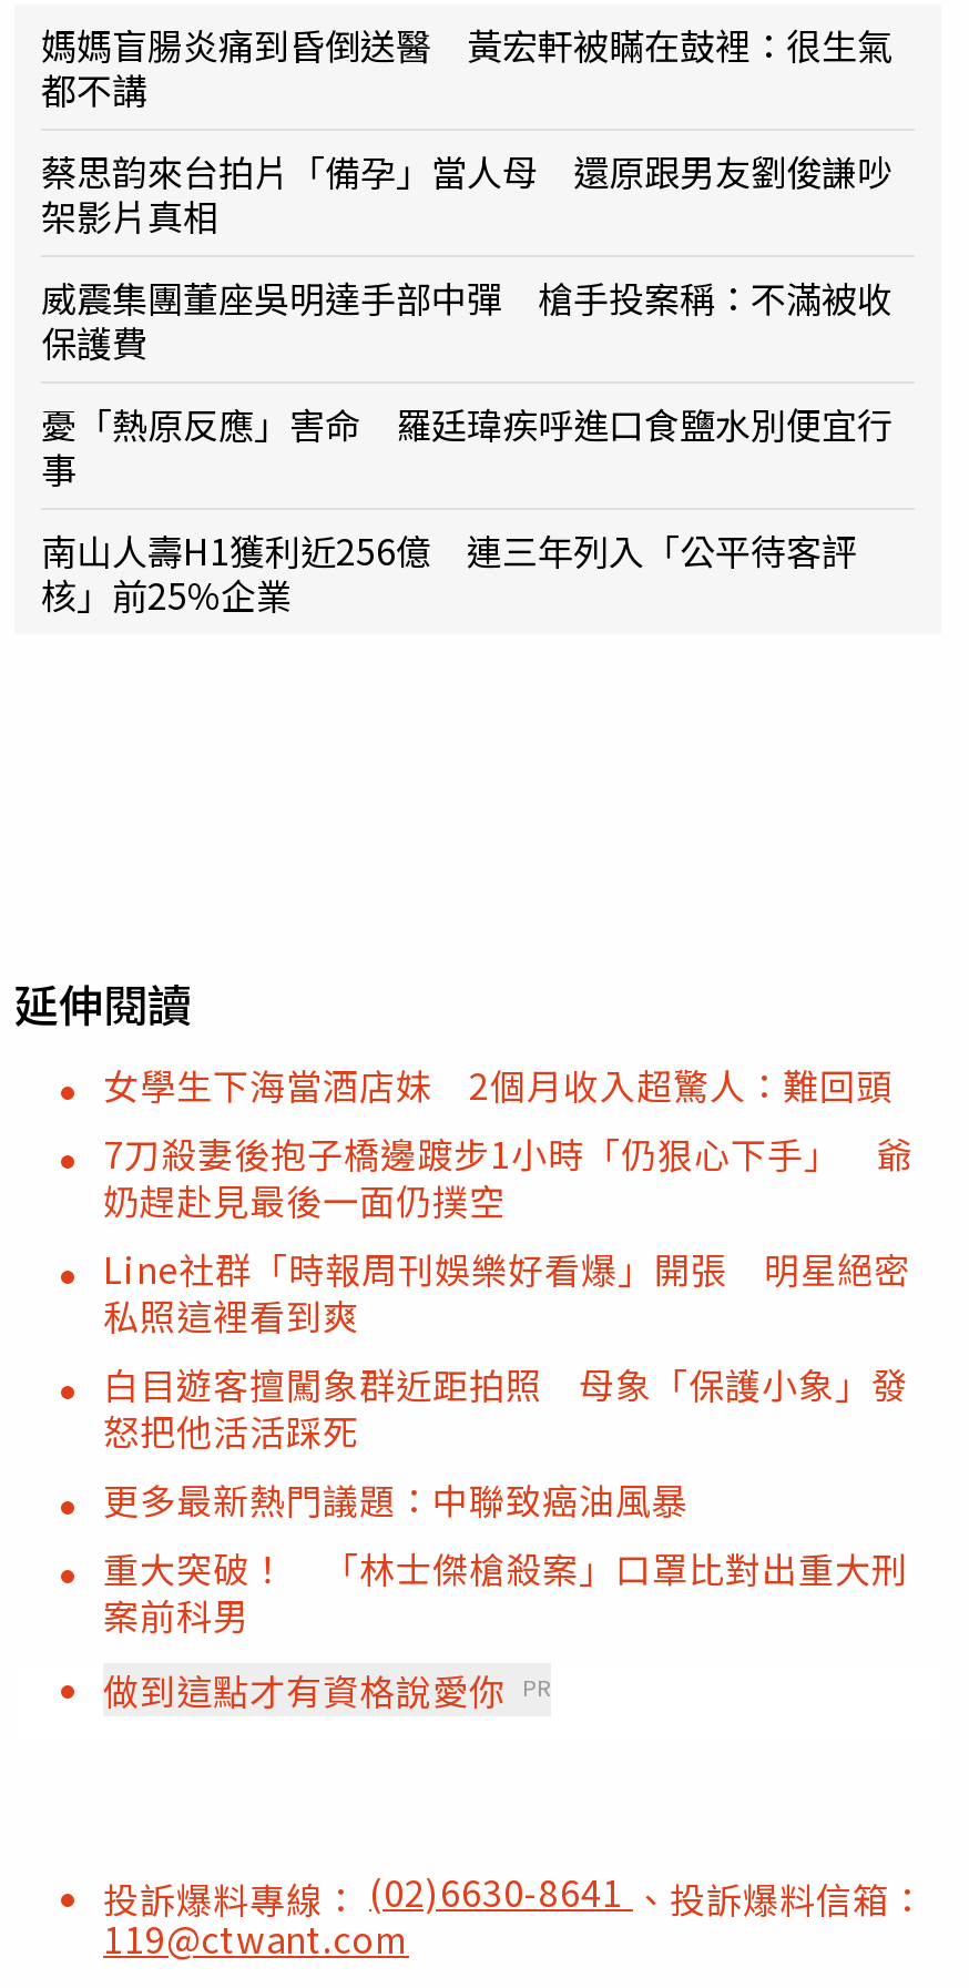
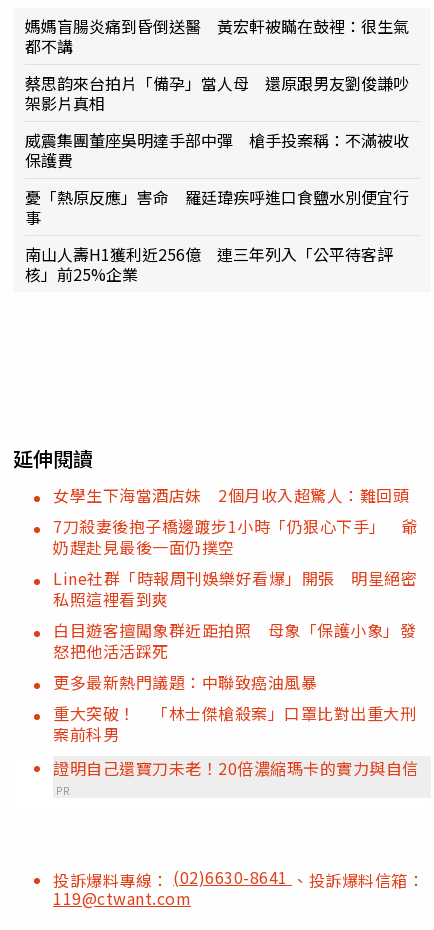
[103,1664,551,1717] 做到這點才有資格說愛你 PR -> [53,756,418,798] 證明自己還寶刀未老！20倍濃縮瑪卡的實力與自信 | PR

